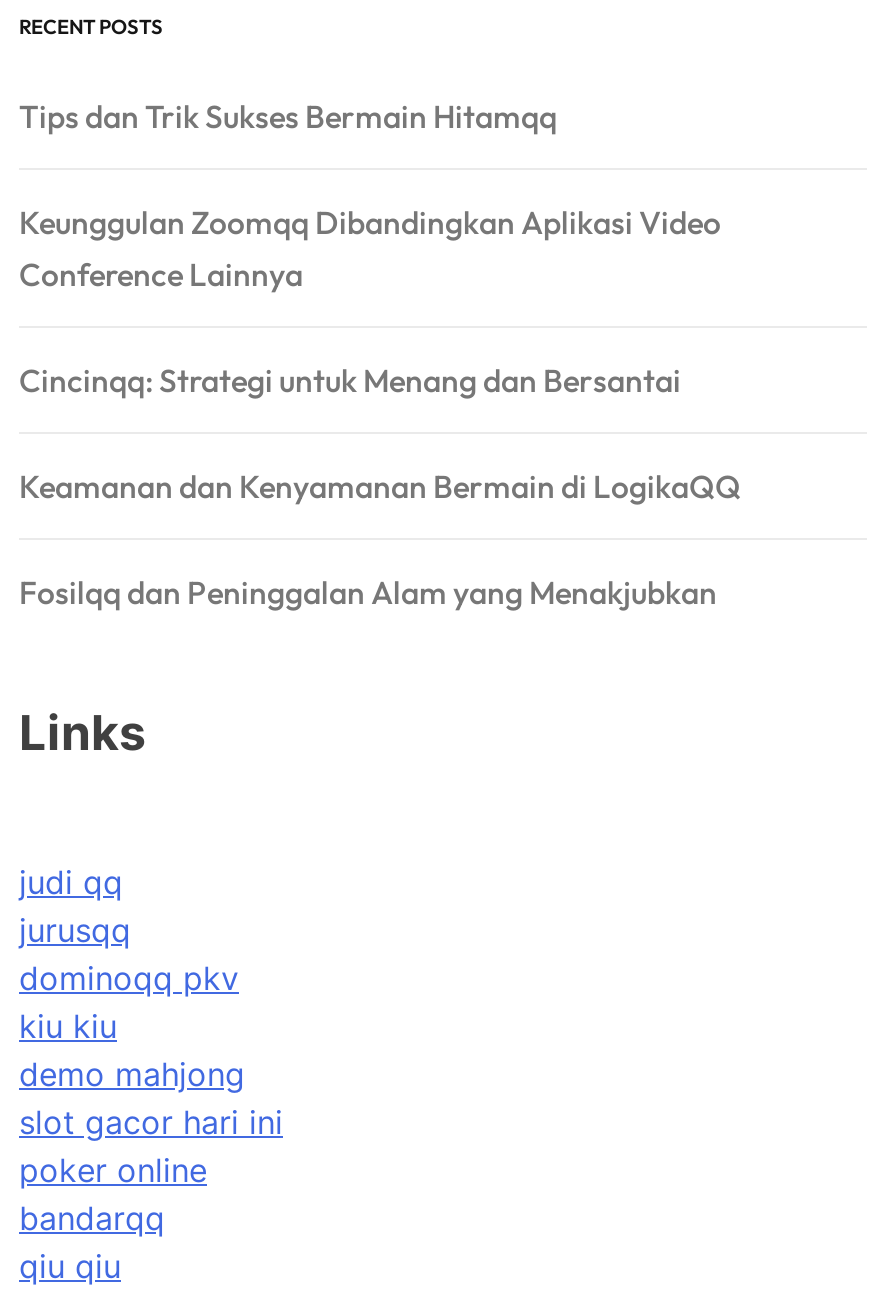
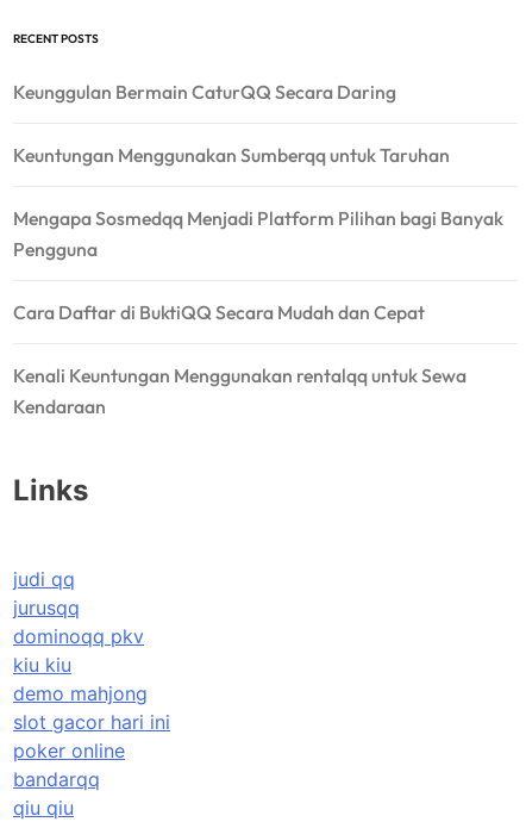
[19,96,557,136] Tips dan Trik Sukses Bermain Hitamqq -> [13,80,396,104] Keunggulan Bermain CaturQQ Secara Daring
[19,202,721,294] Keunggulan Zoomqq Dibandingkan Aplikasi Video | Conference Lainnya -> [13,143,450,167] Keuntungan Menggunakan Sumberqq untuk Taruhan
[19,360,681,400] Cincinqq: Strategi untuk Menang dan Bersantai -> [13,206,503,261] Mengapa Sosmedqq Menjadi Platform Pilihan bagi Banyak | Pengguna
[19,466,741,506] Keamanan dan Kenyamanan Bermain di LogikaQQ -> [13,300,425,324] Cara Daftar di BuktiQQ Secara Mudah dan Cepat
[19,572,717,612] Fosilqq dan Peninggalan Alam yang Menakjubkan -> [13,364,466,418] Kenali Keuntungan Menggunakan rentalqq untuk Sewa | Kendaraan

